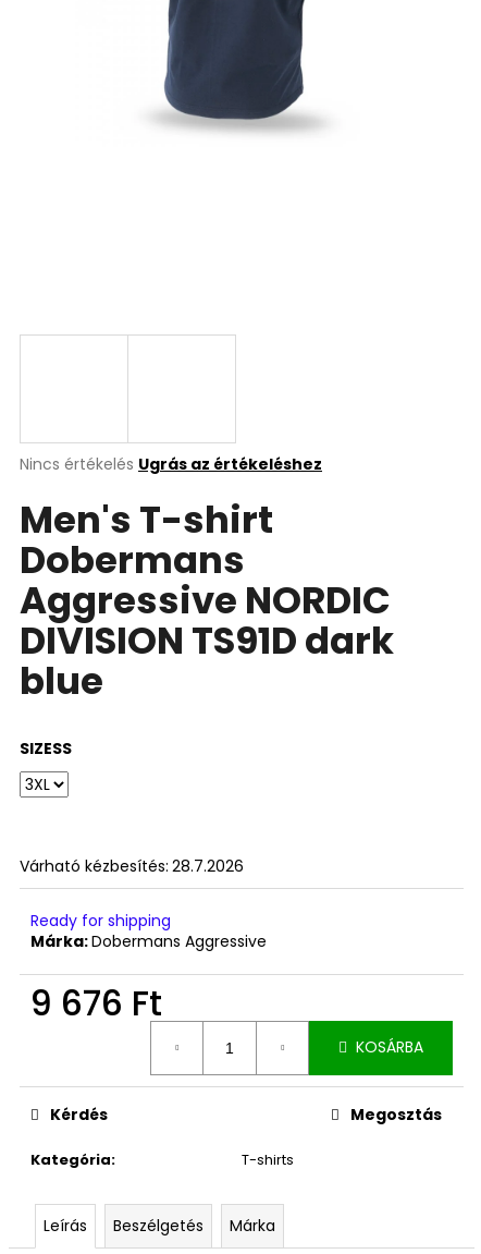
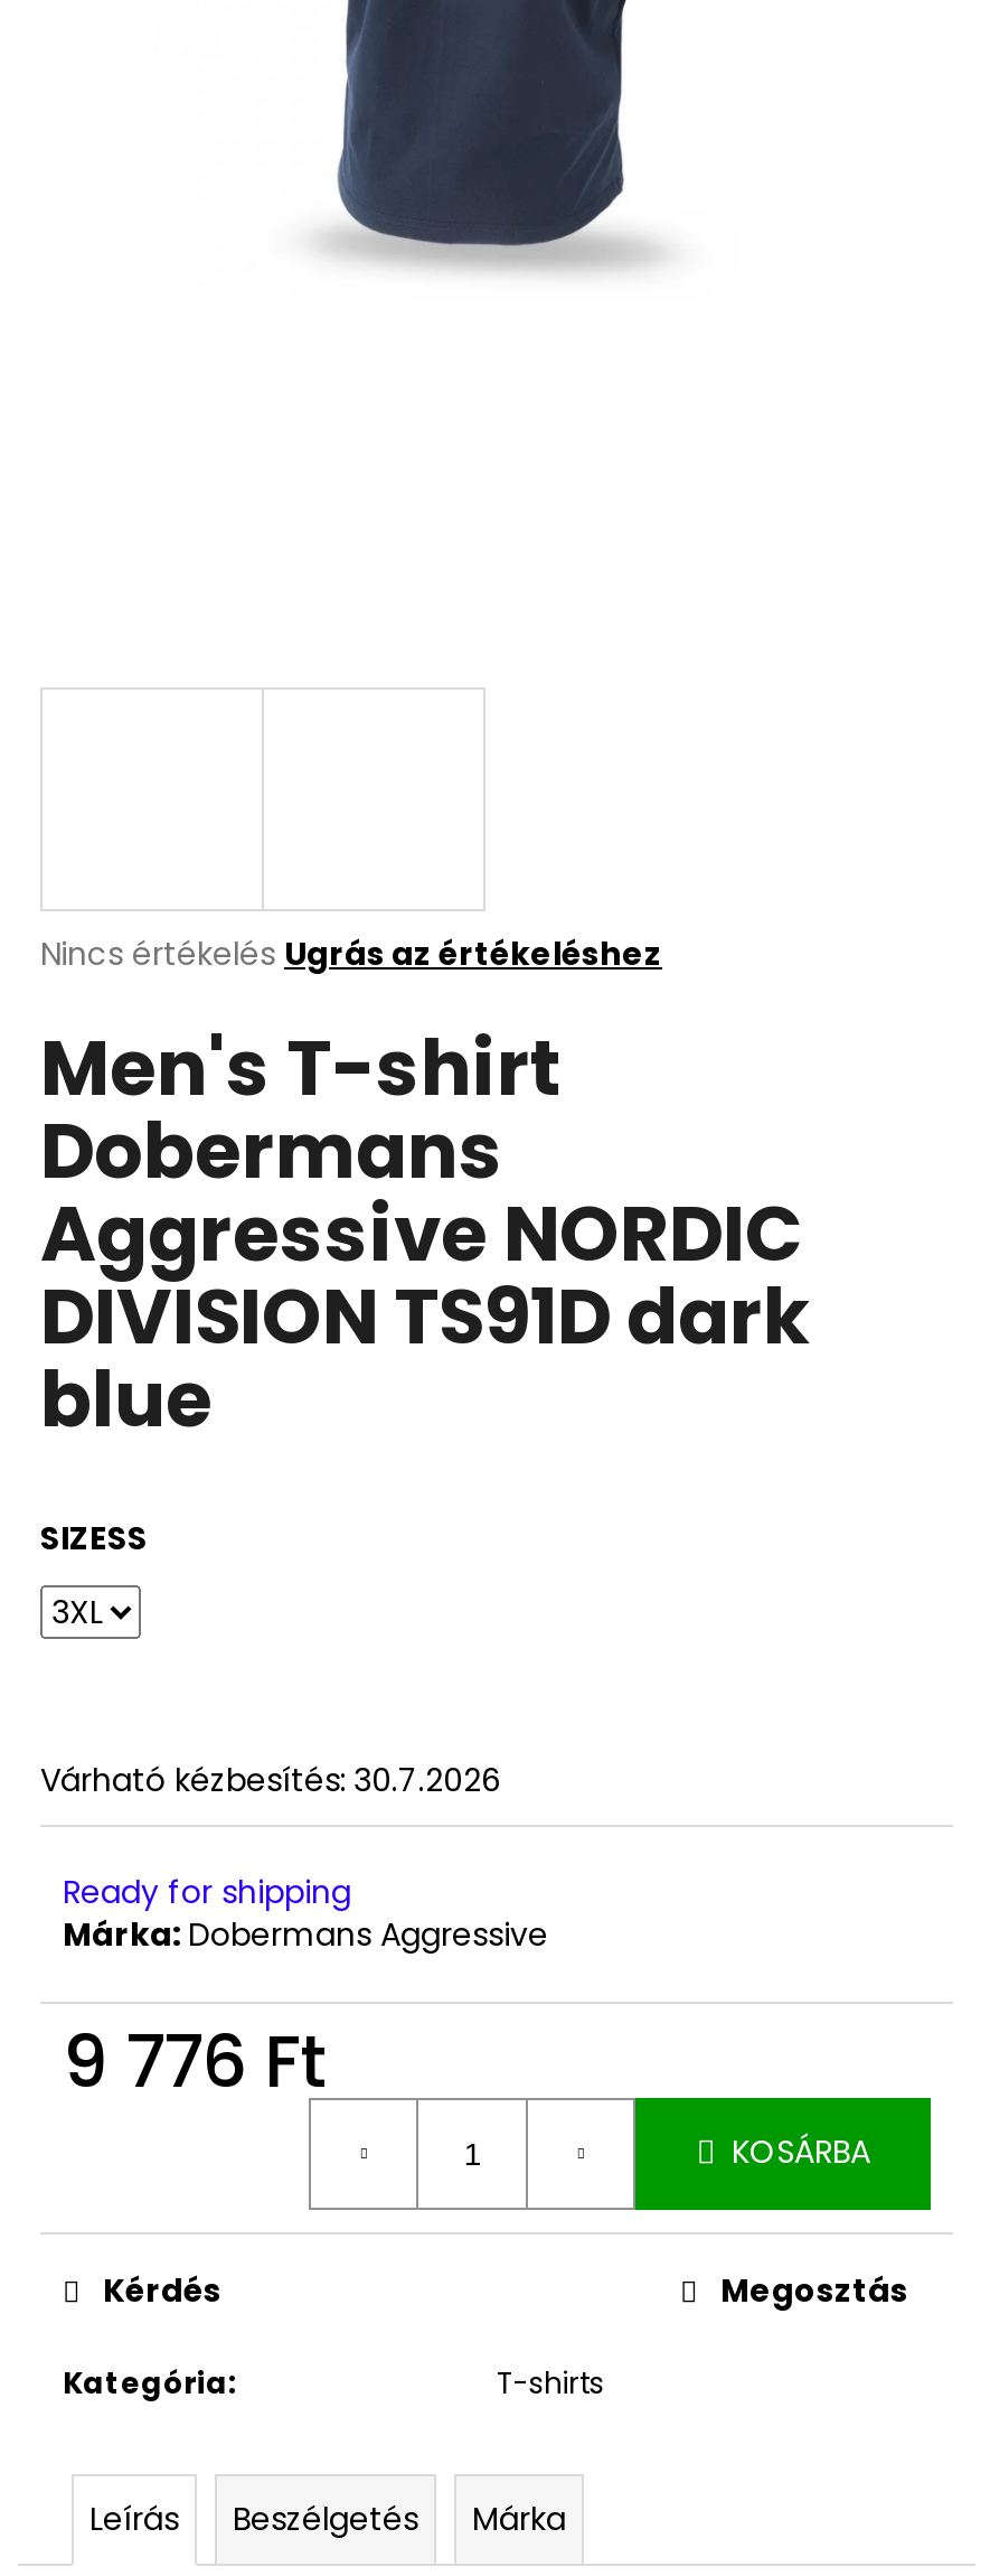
[20,855,244,876] Várható kézbesítés: 28.7.2026 -> [40,1757,501,1801] Várható kézbesítés: 30.7.2026
[30,978,162,1027] 9 676 Ft -> [63,2010,327,2110] 9 776 Ft

